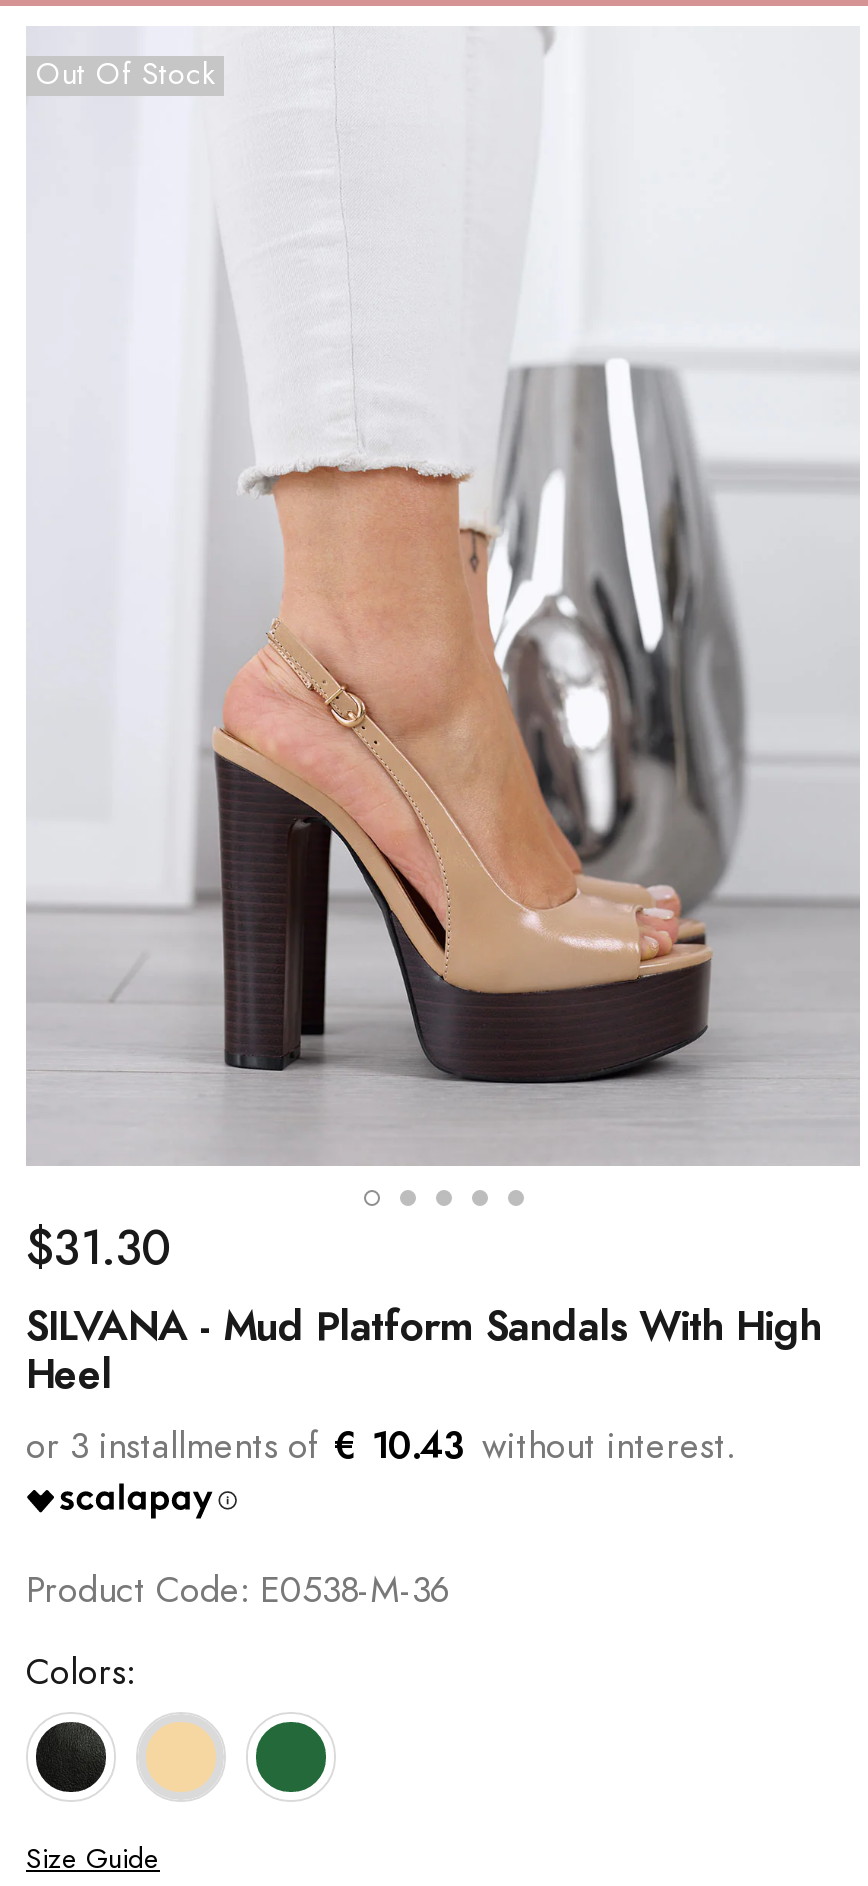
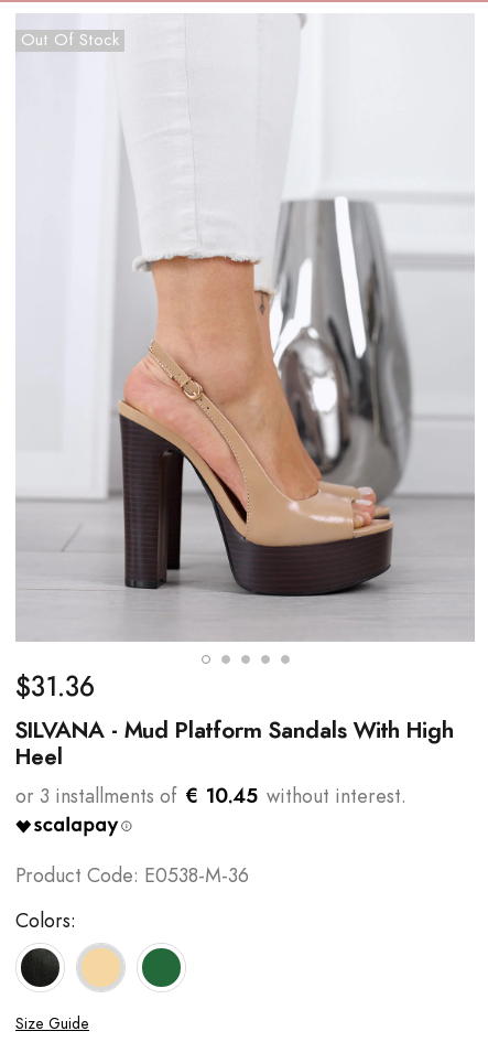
[26,1227,172,1275] $31.30 -> [15,675,95,702] $31.36
[336,1431,466,1467] € 10.43 -> [186,788,258,807] € 10.45

